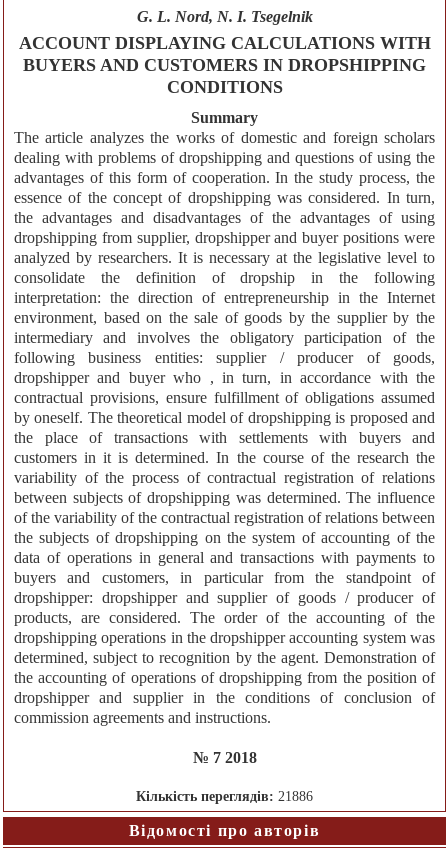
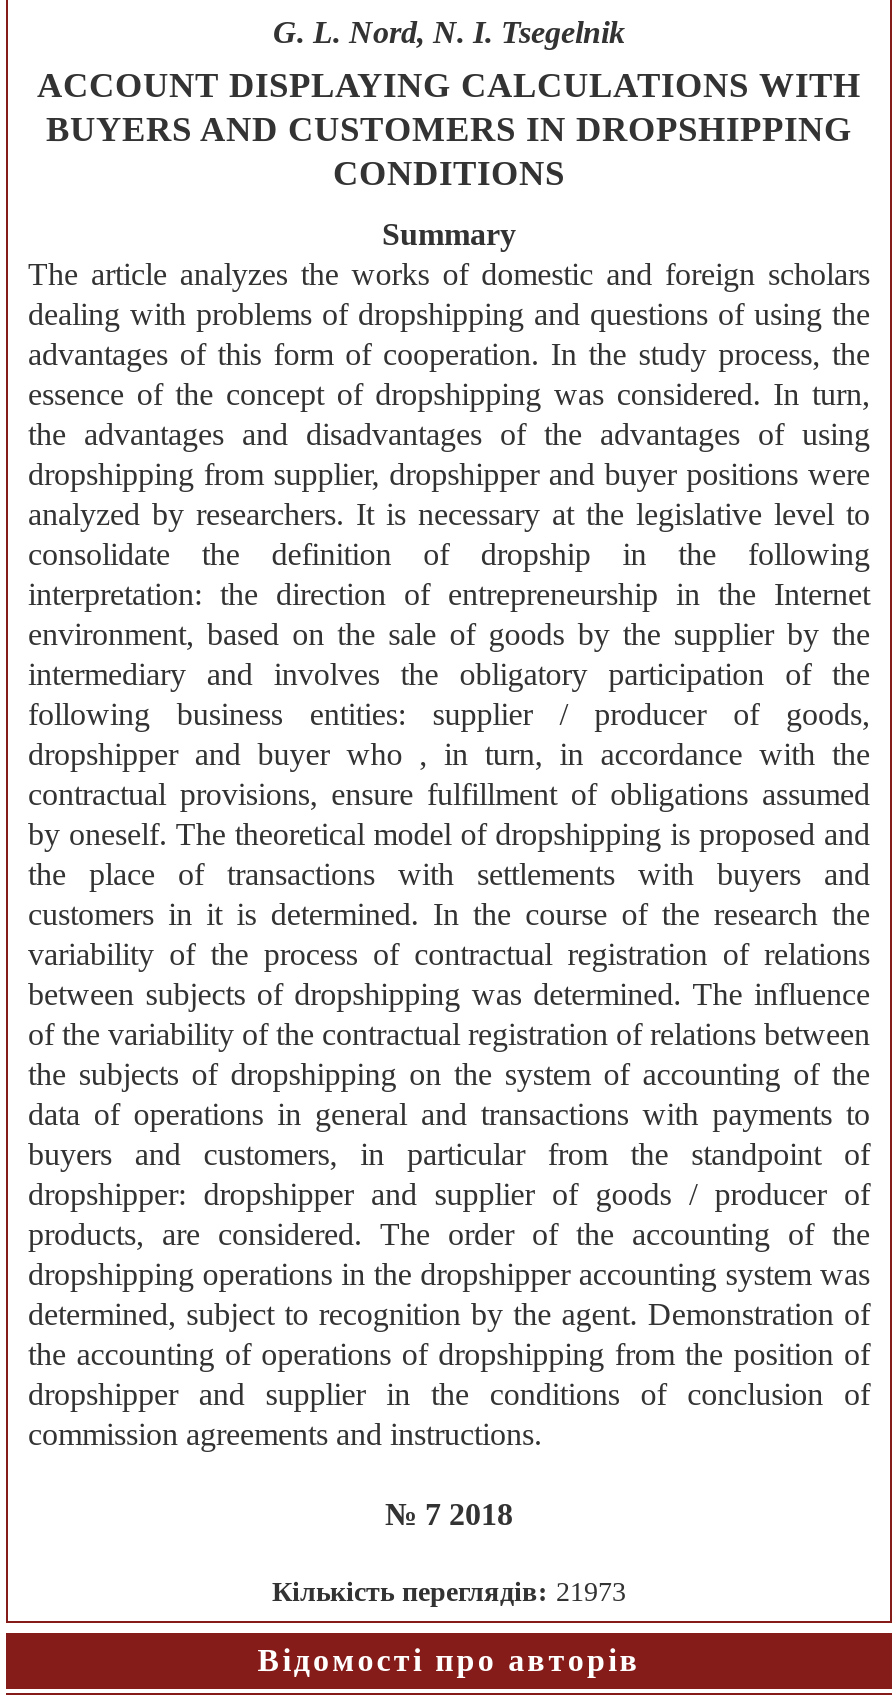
[136,789,313,804] Кількість переглядів: 21886 -> [272,1577,626,1607] Кількість переглядів: 21973

